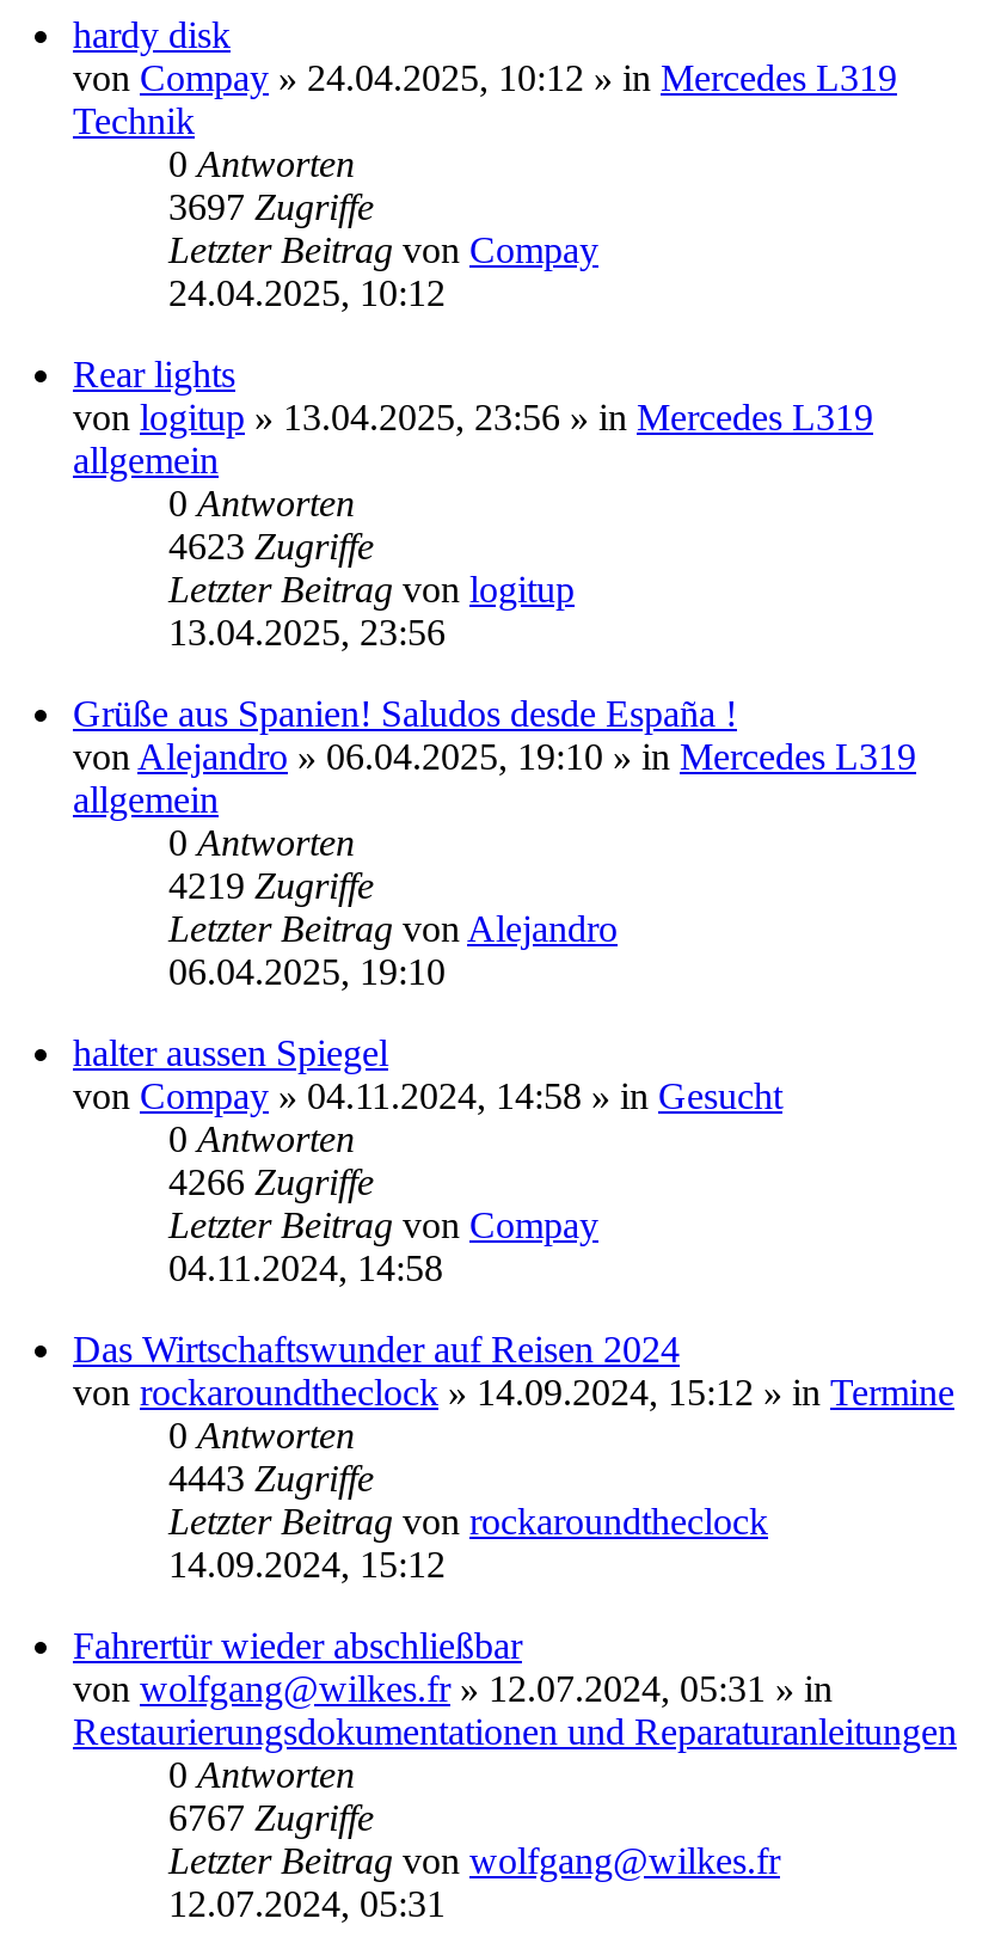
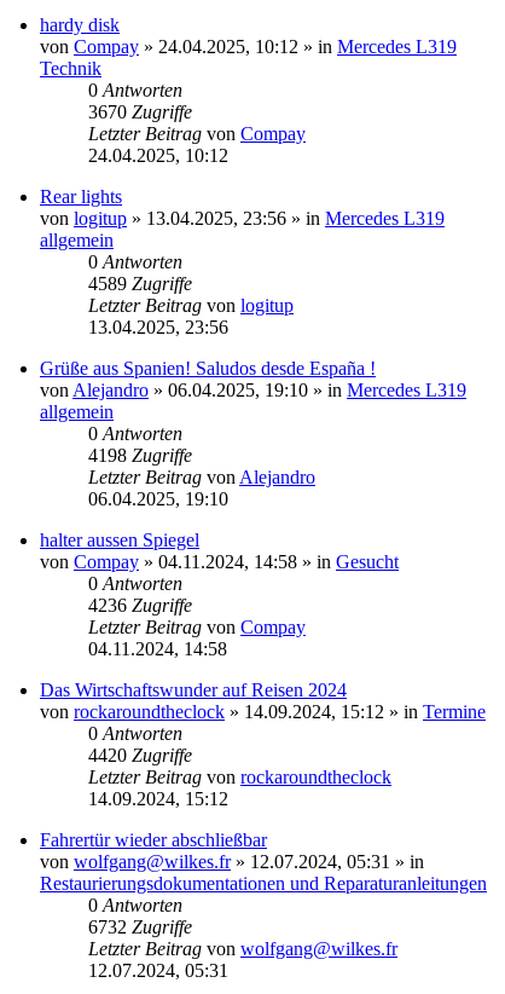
[168,186,374,227] 3697 Zugriffe -> [88,101,192,122] 3670 Zugriffe
[168,525,374,566] 4623 Zugriffe -> [88,273,192,294] 4589 Zugriffe
[168,865,374,905] 4219 Zugriffe -> [88,445,192,465] 4198 Zugriffe
[168,1161,374,1202] 4266 Zugriffe -> [88,595,192,615] 4236 Zugriffe
[168,1457,374,1498] 4443 Zugriffe -> [88,745,192,765] 4420 Zugriffe
[168,1797,374,1837] 6767 Zugriffe -> [88,916,192,937] 6732 Zugriffe

